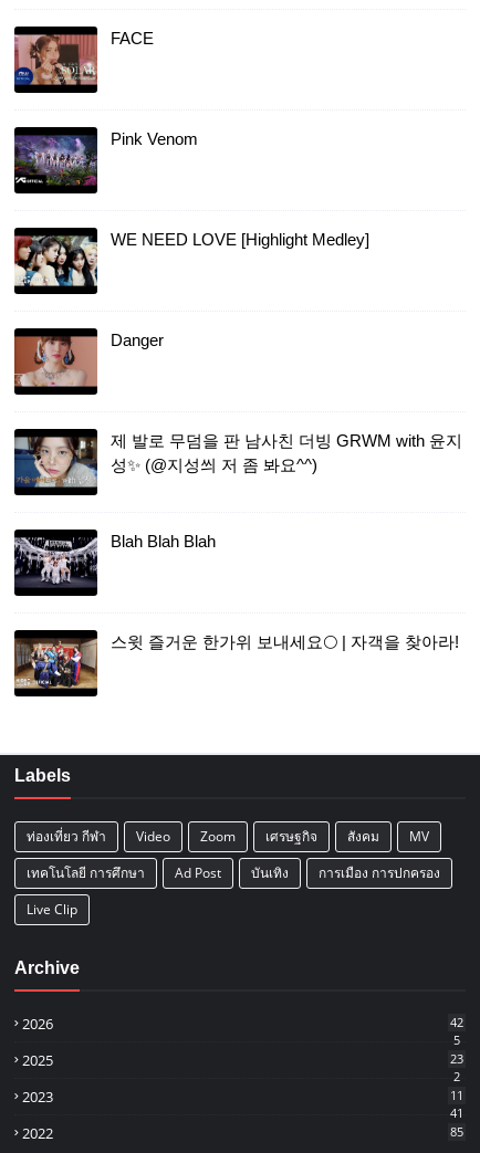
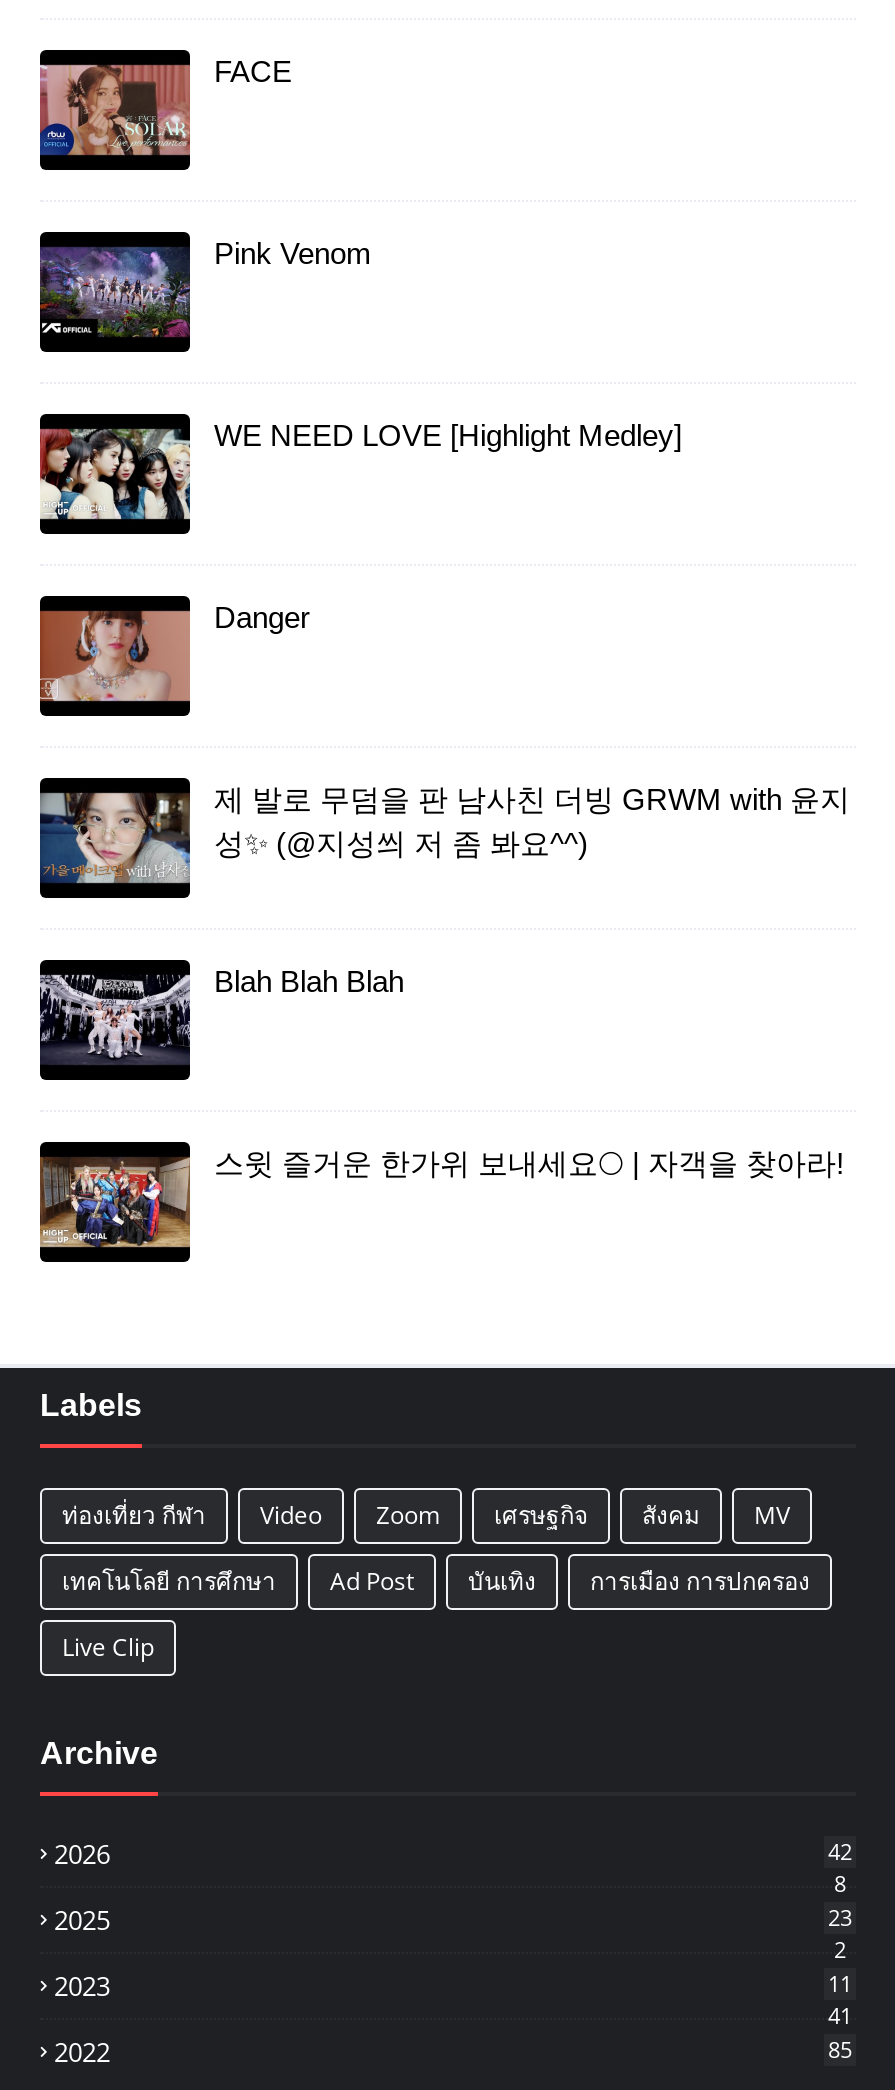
[453,1031,460,1048] 5 -> [834,1867,846,1897] 8

